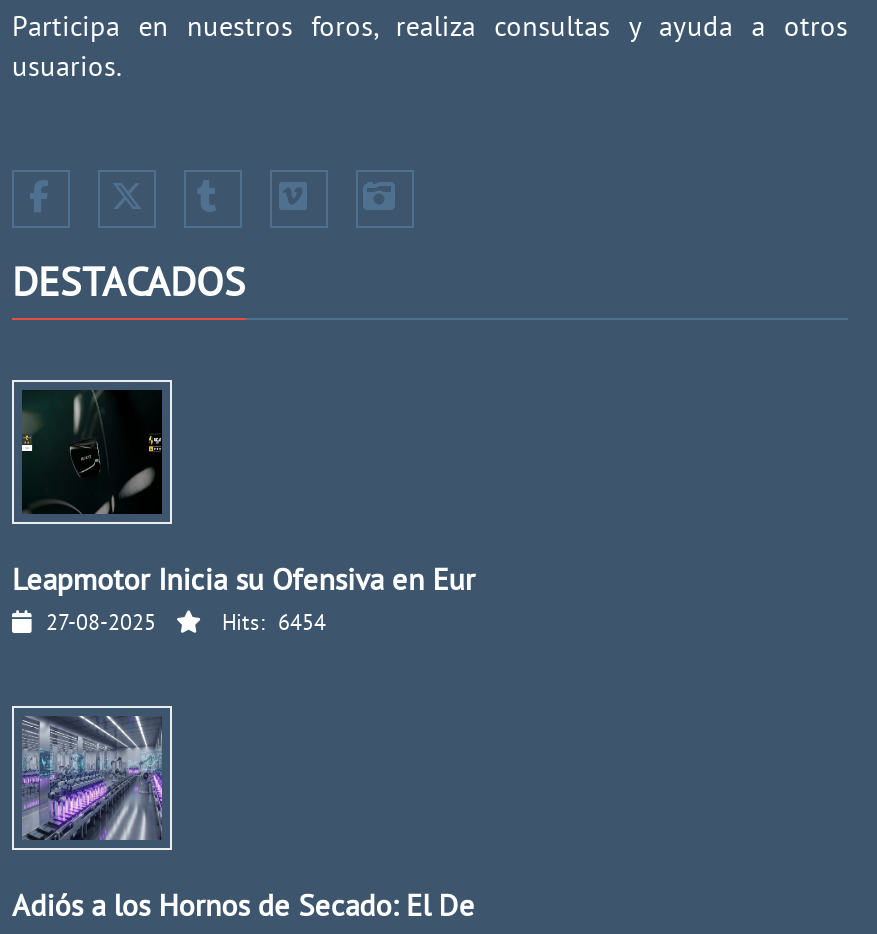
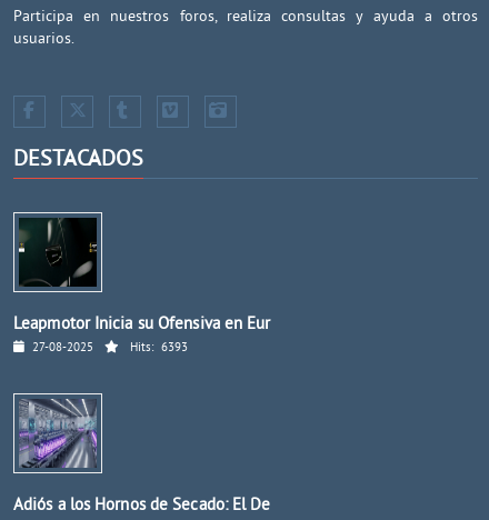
[222,611,326,639] Hits: 6454 -> [130,340,188,356] Hits: 6393

